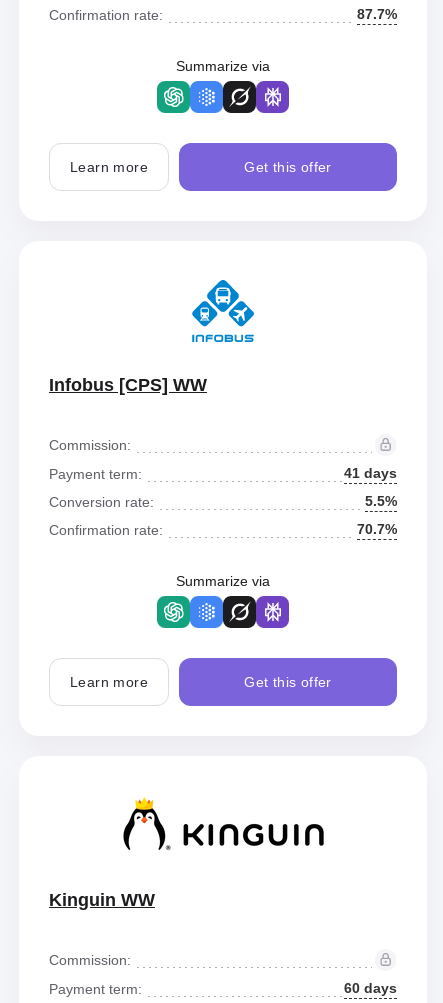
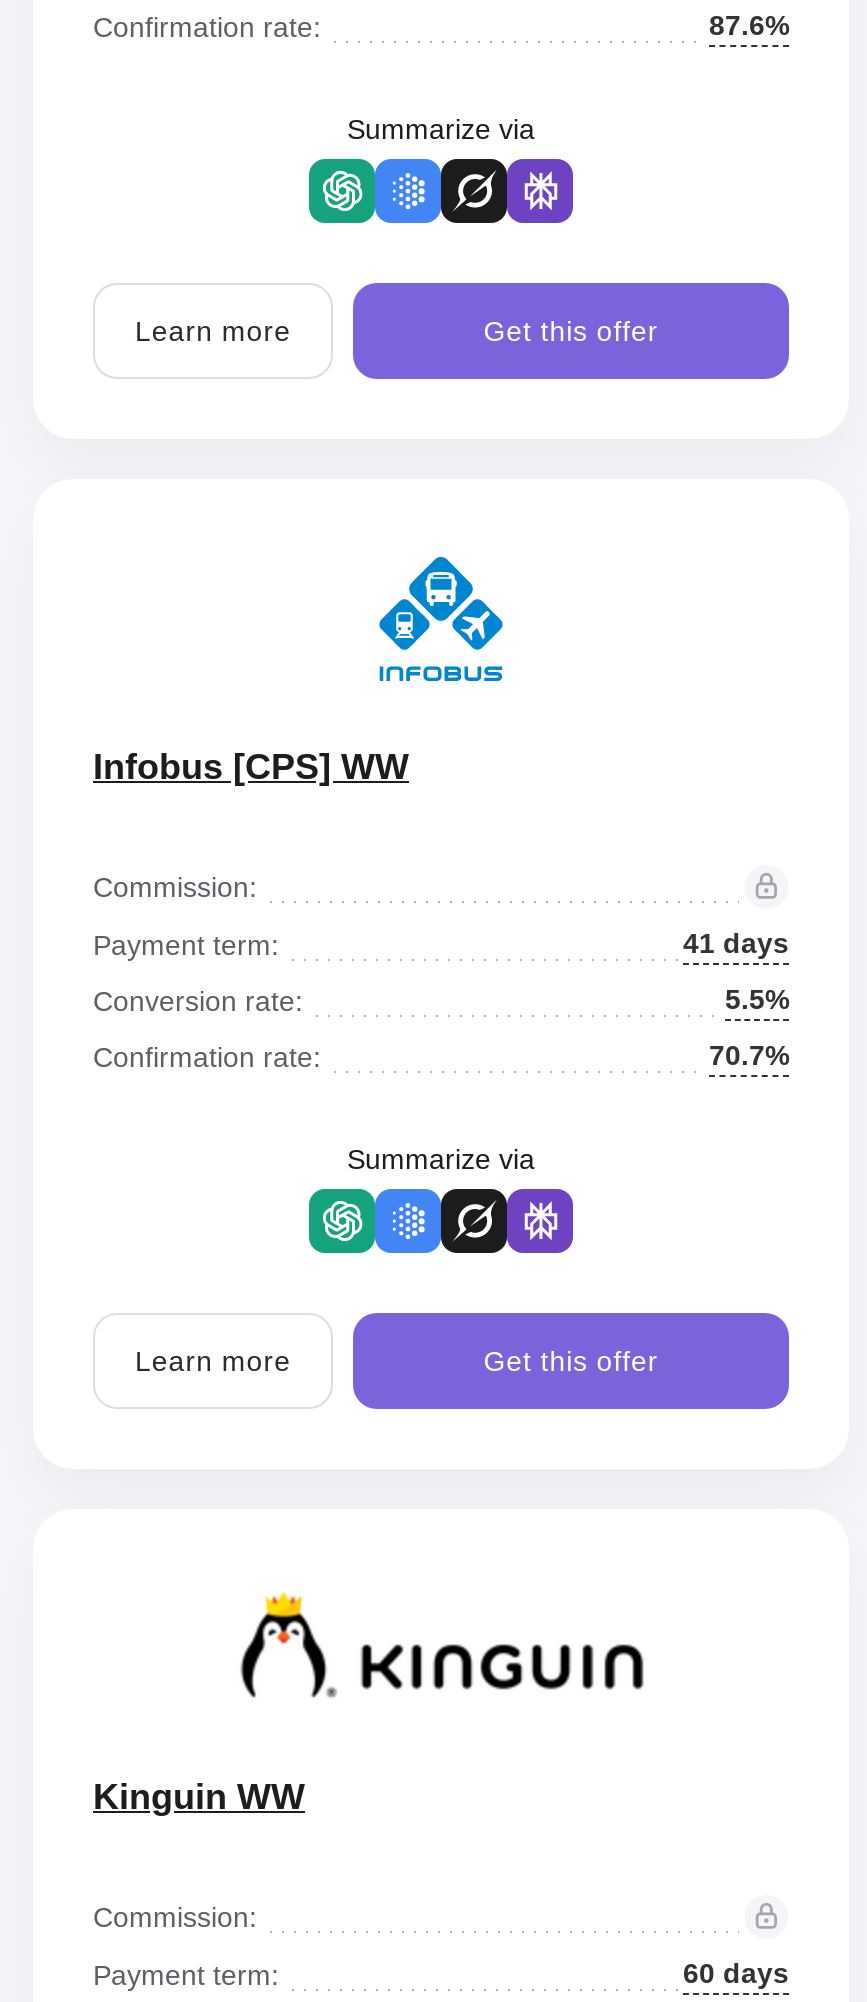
[357,6,397,22] 87.7% -> [709,9,789,41] 87.6%

